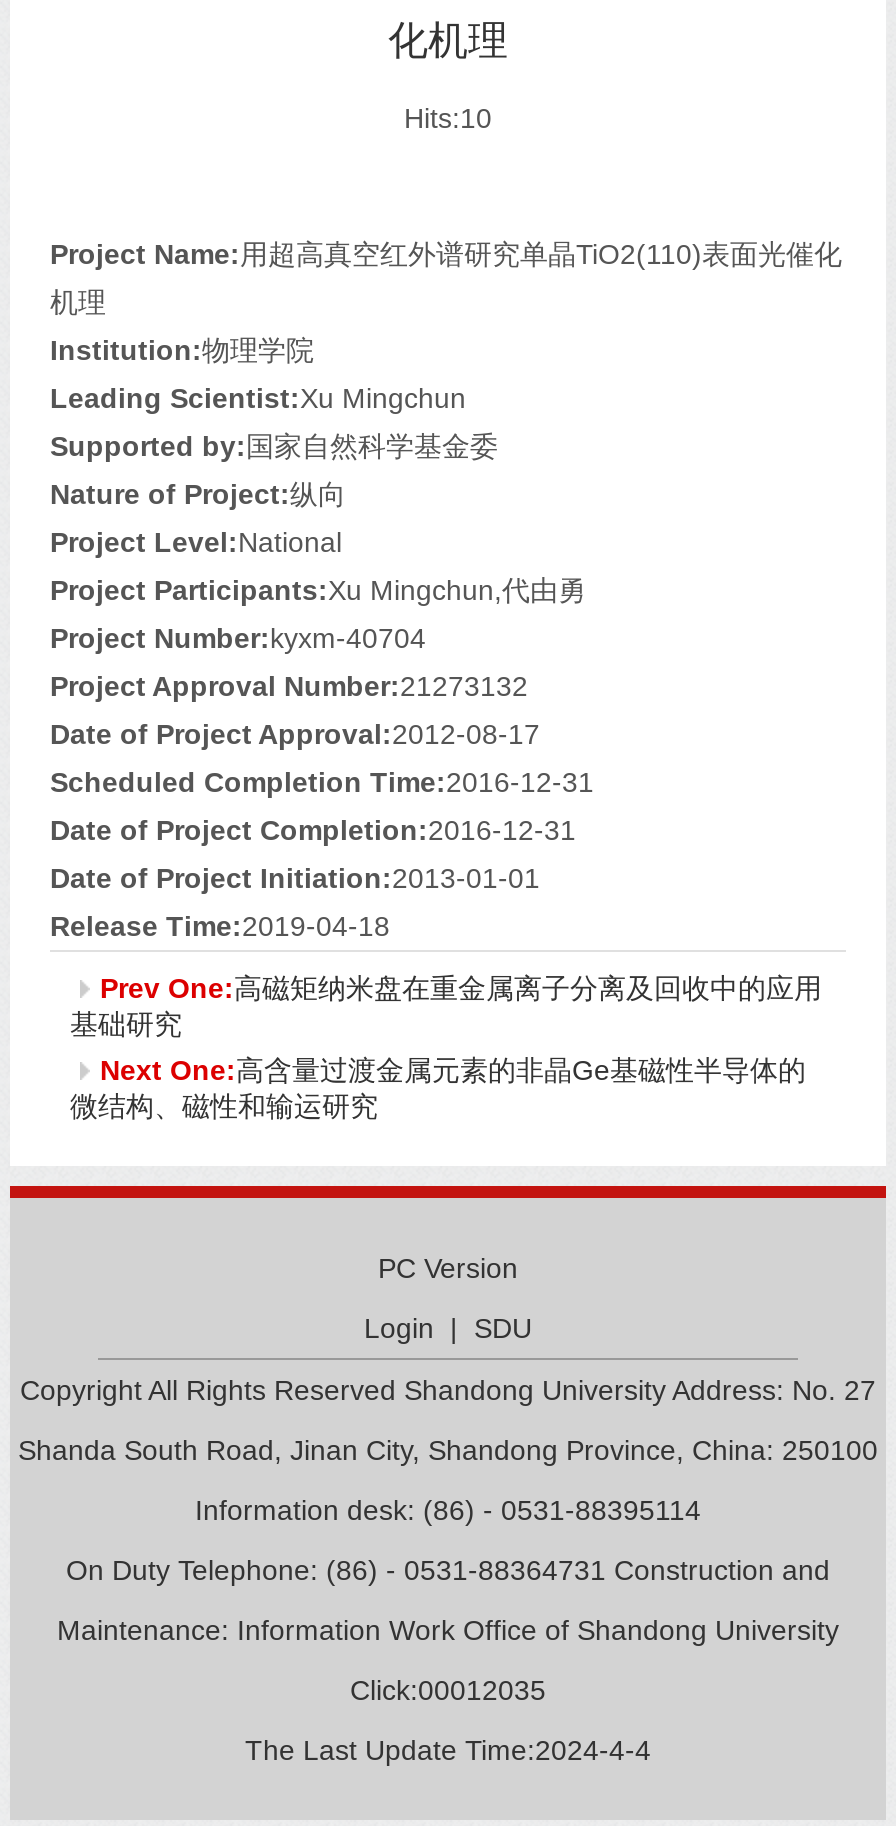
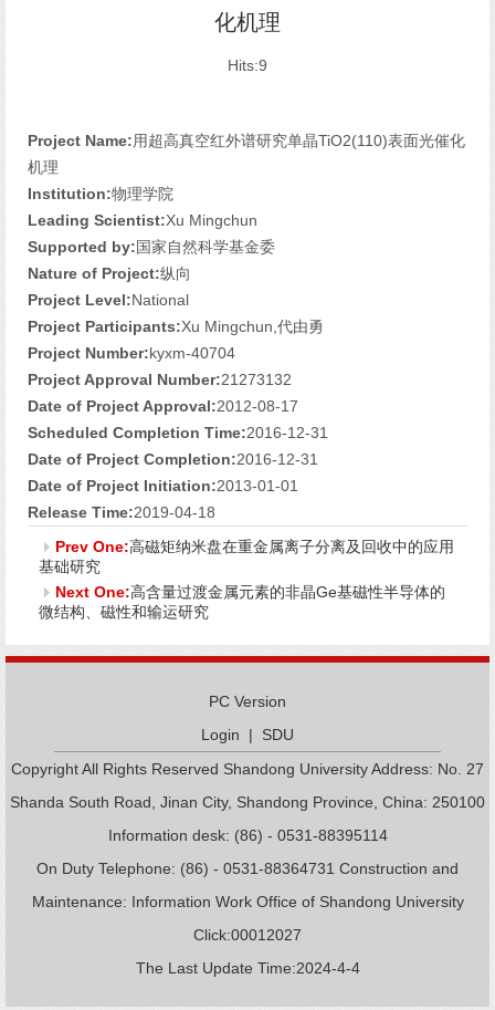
[404,102,492,134] Hits:10 -> [228,56,267,74] Hits:9
[350,1674,546,1706] Click:00012035 -> [193,926,302,944] Click:00012027

